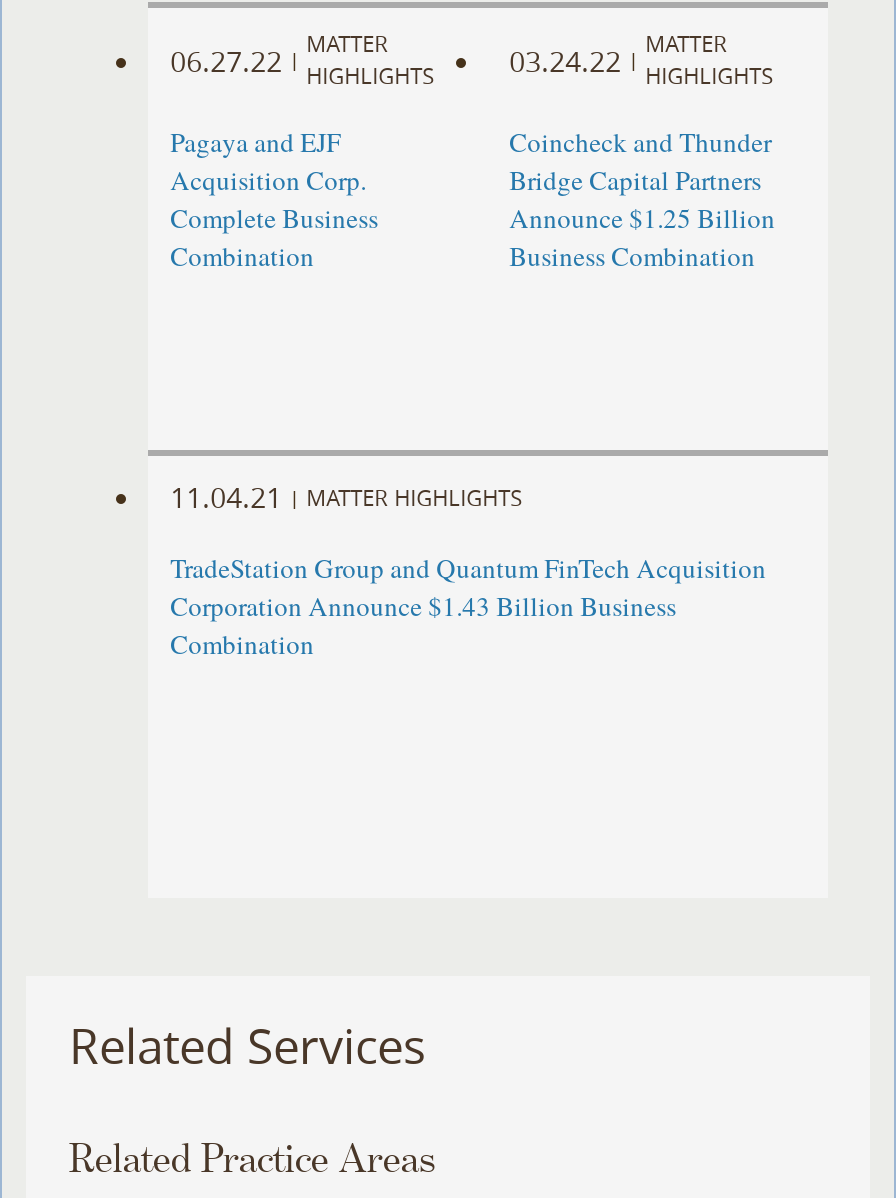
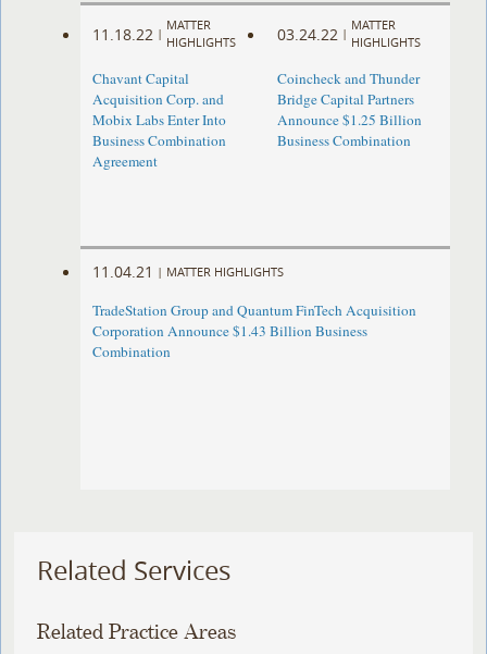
[170,28,434,90] 06.27.22 MATTER HIGHLIGHTS -> [93,17,236,50] 11.18.22 MATTER HIGHLIGHTS
[170,124,378,274] Pagaya and EJF | Acquisition Corp. | Complete Business | Combination -> [93,69,226,171] Chavant Capital | Acquisition Corp. and | Mobix Labs Enter Into | Business Combination | Agreement

